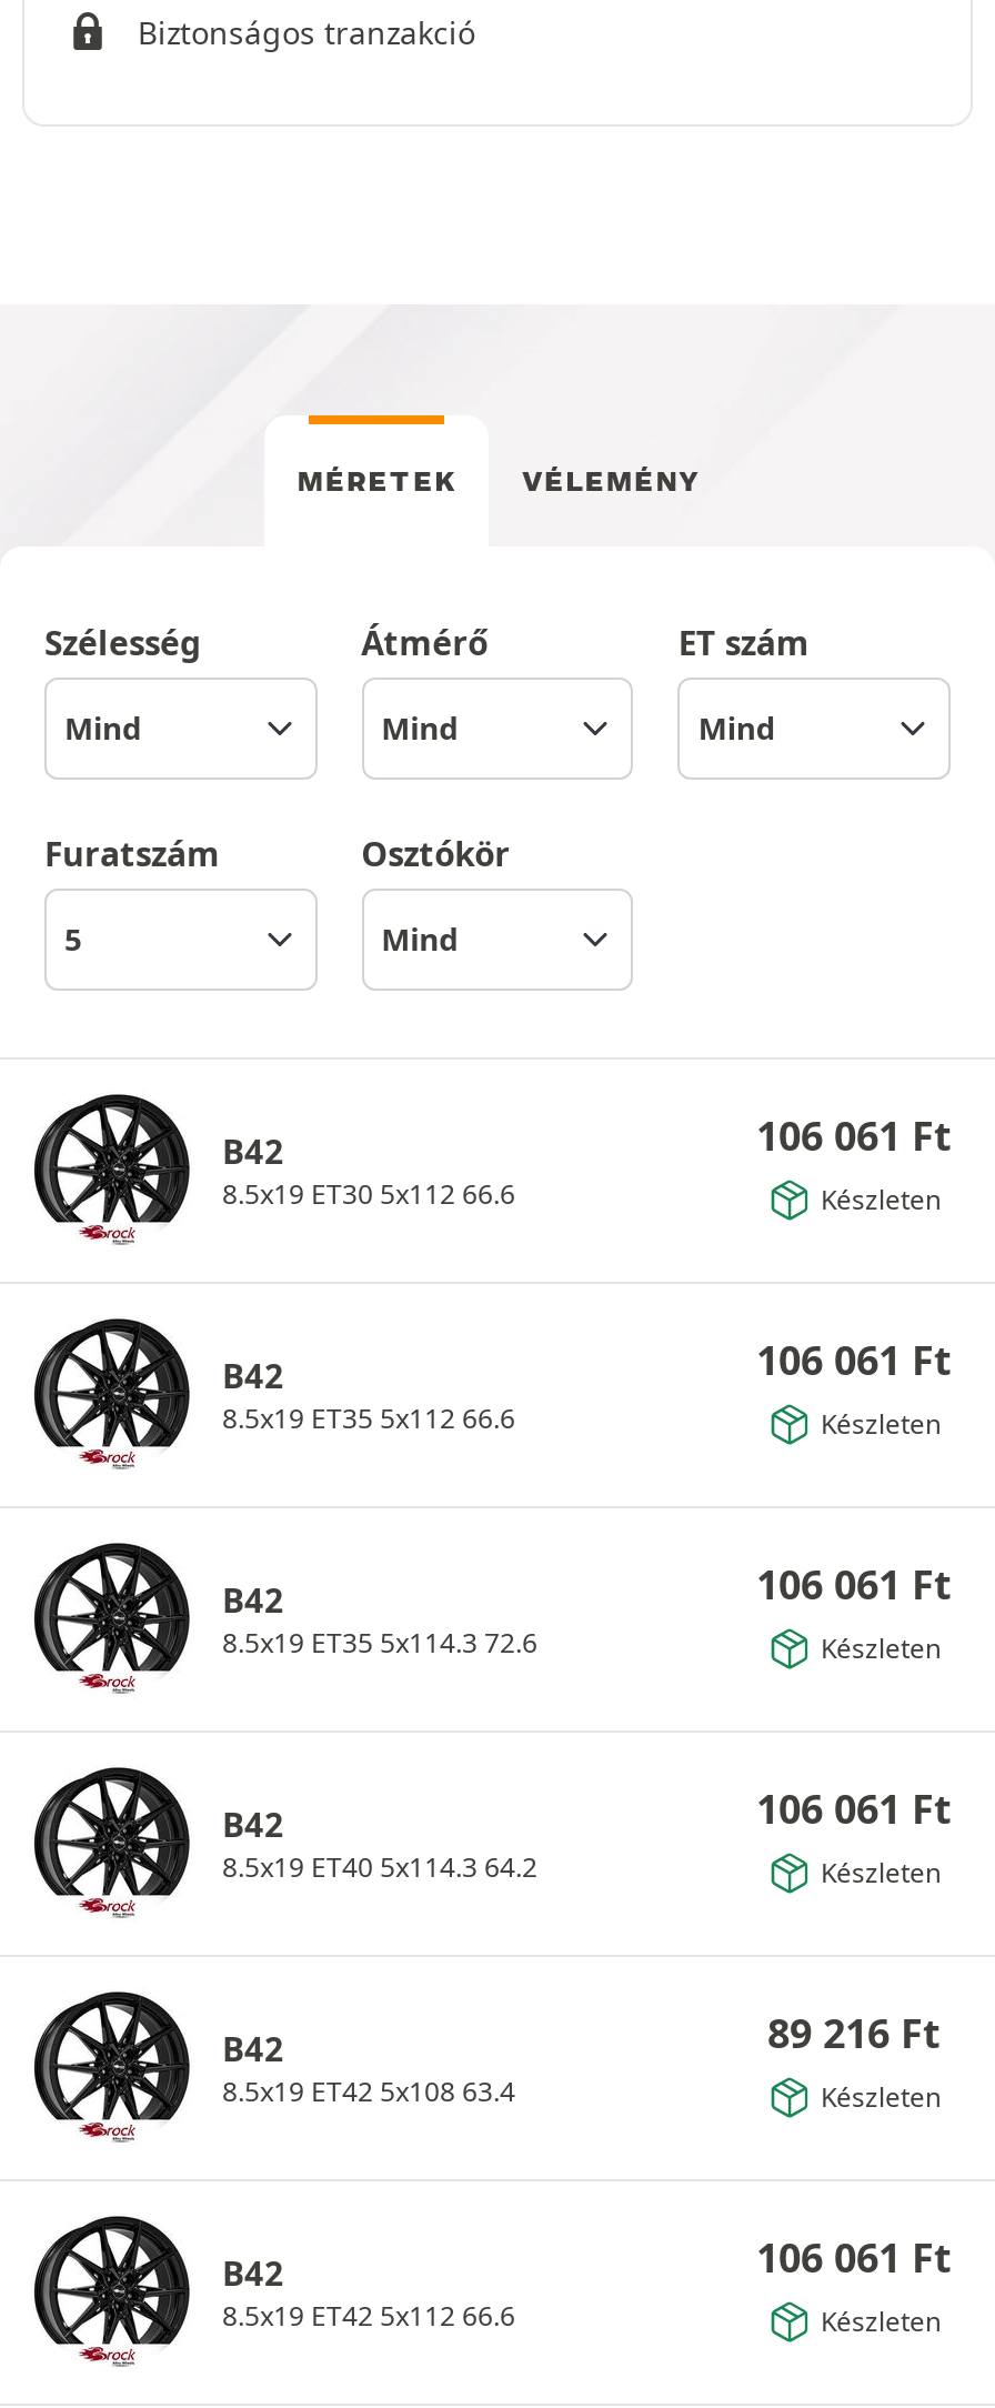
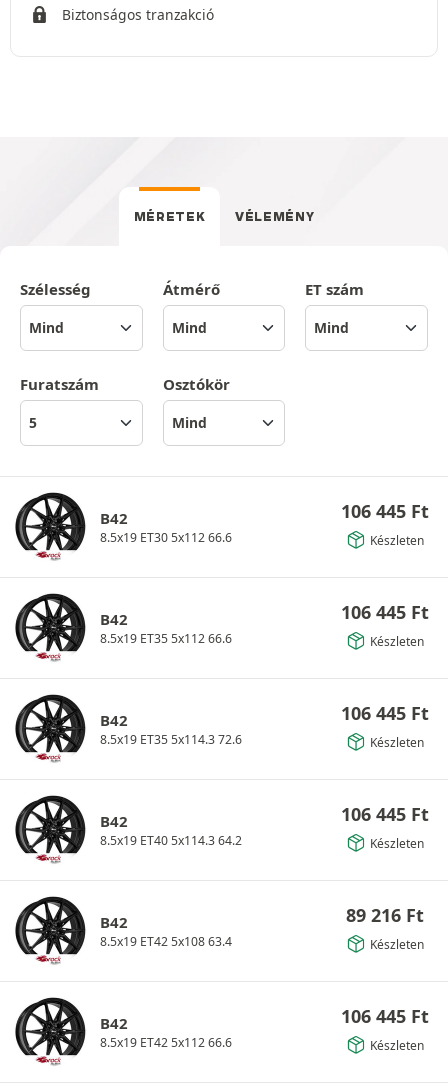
[756,1108,952,1162] 106 061 Ft -> [340,499,428,523] 106 445 Ft
[756,1333,952,1386] 106 061 Ft -> [340,600,428,624] 106 445 Ft
[756,1557,952,1611] 106 061 Ft -> [340,701,428,725] 106 445 Ft
[756,1782,952,1835] 106 061 Ft -> [340,802,428,826] 106 445 Ft
[756,2230,952,2284] 106 061 Ft -> [340,1004,428,1028] 106 445 Ft

